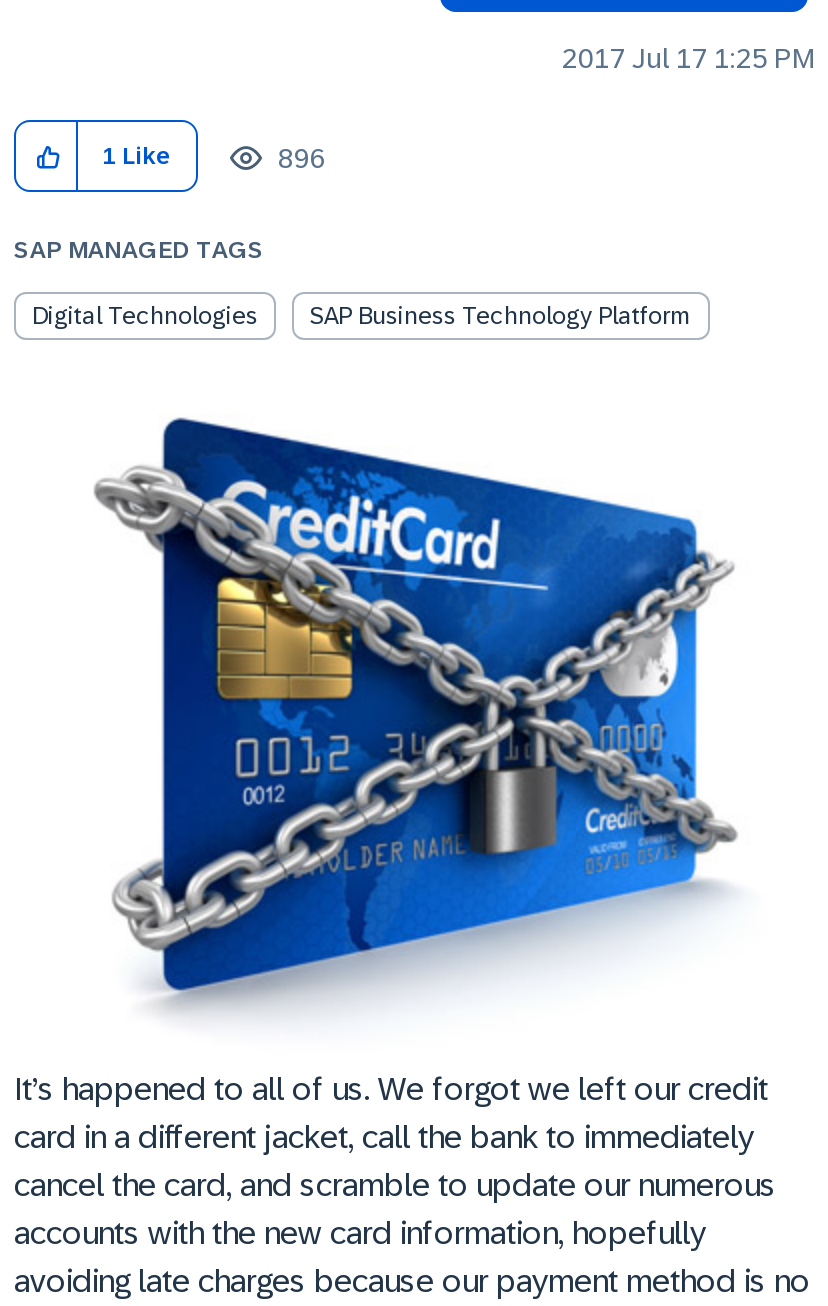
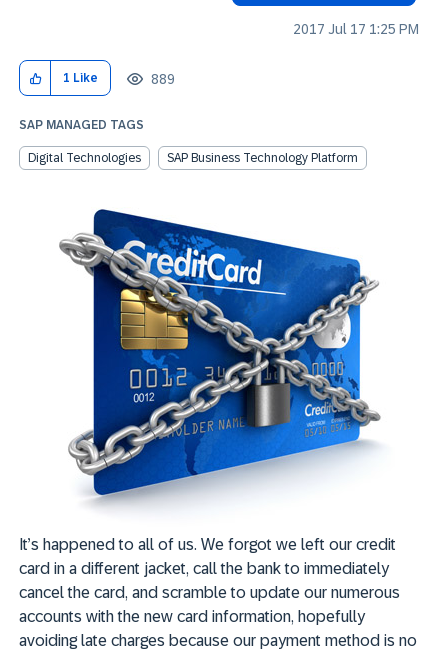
[278,142,326,174] 896 -> [151,71,175,87] 889

